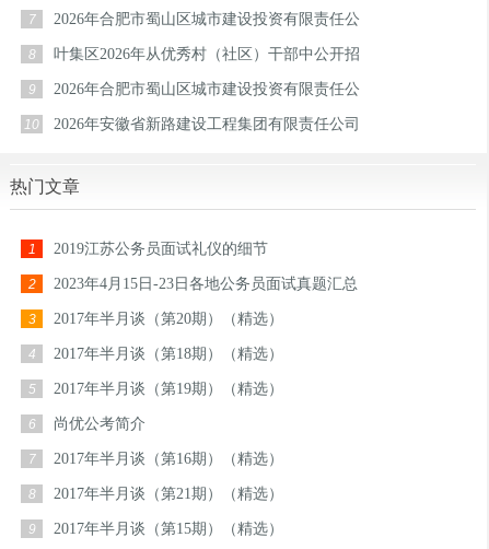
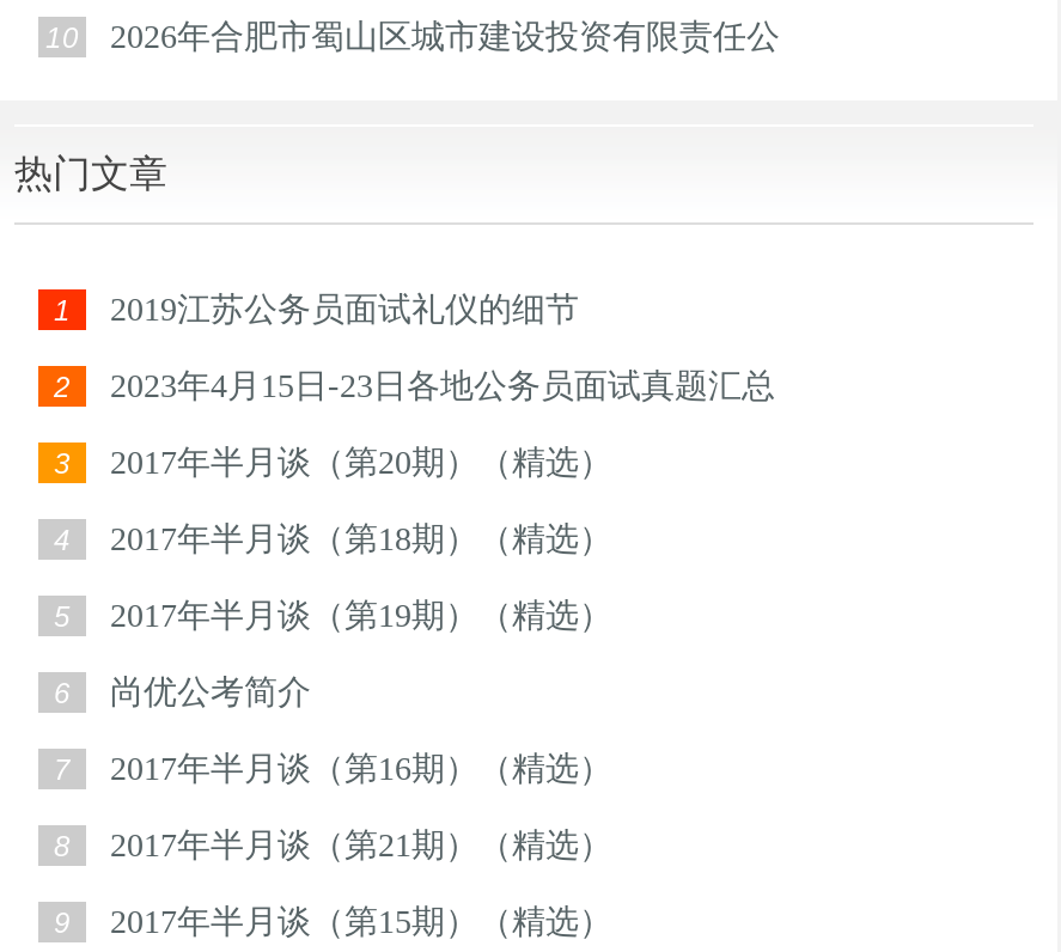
[28,11,360,27] 7 2026年合肥市蜀山区城市建设投资有限责任公 -> [45,19,780,55] 10 2026年合肥市蜀山区城市建设投资有限责任公
[24,46,360,132] 8 | 叶集区2026年从优秀村（社区）干部中公开招 | 9 | 2026年合肥市蜀山区城市建设投资有限责任公 | 10 | 2026年安徽省新路建设工程集团有限责任公司 -> none

